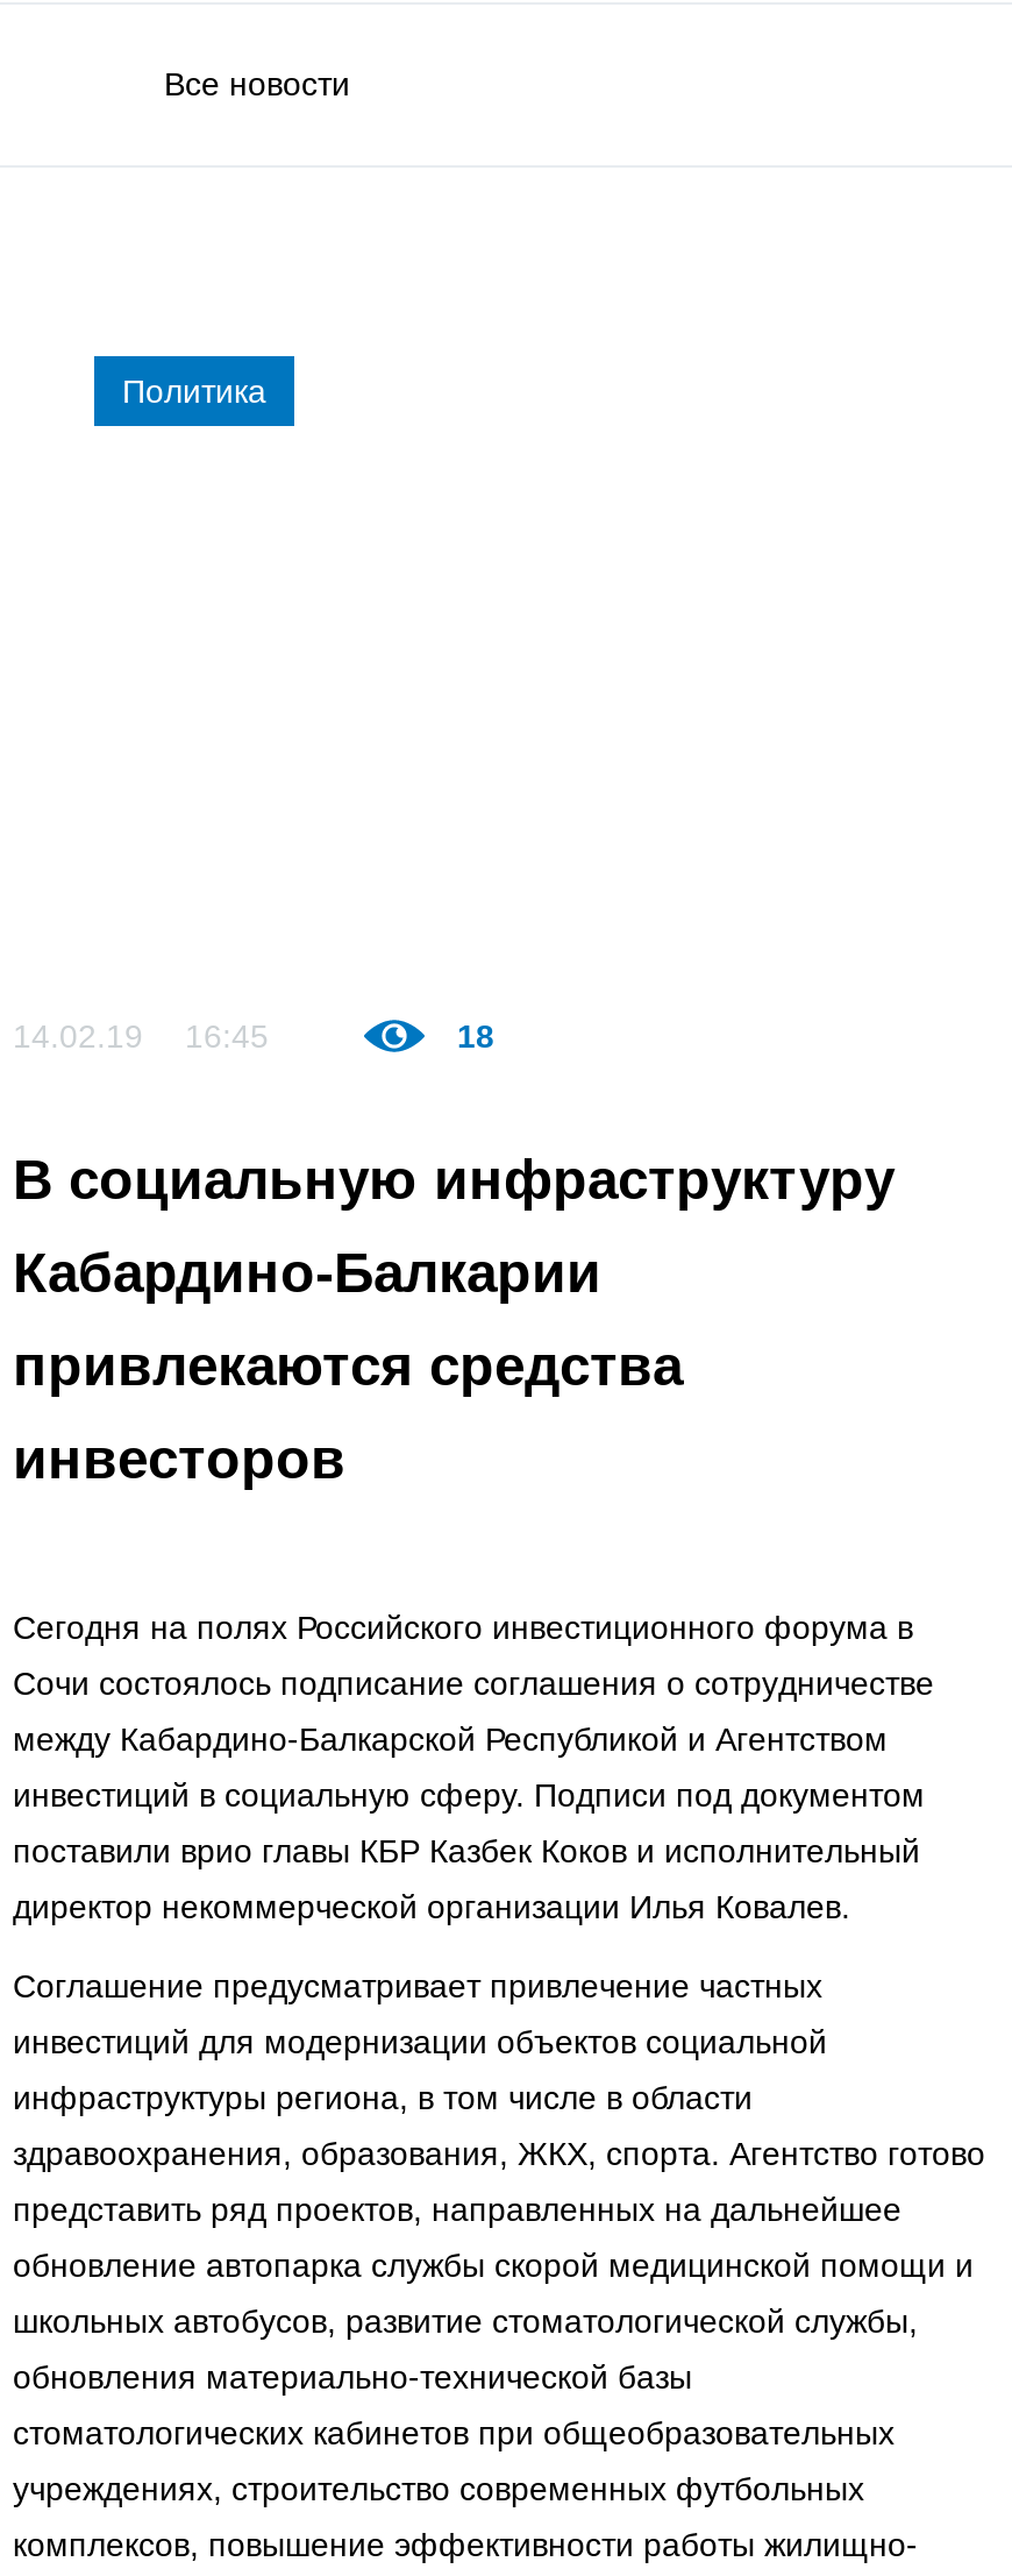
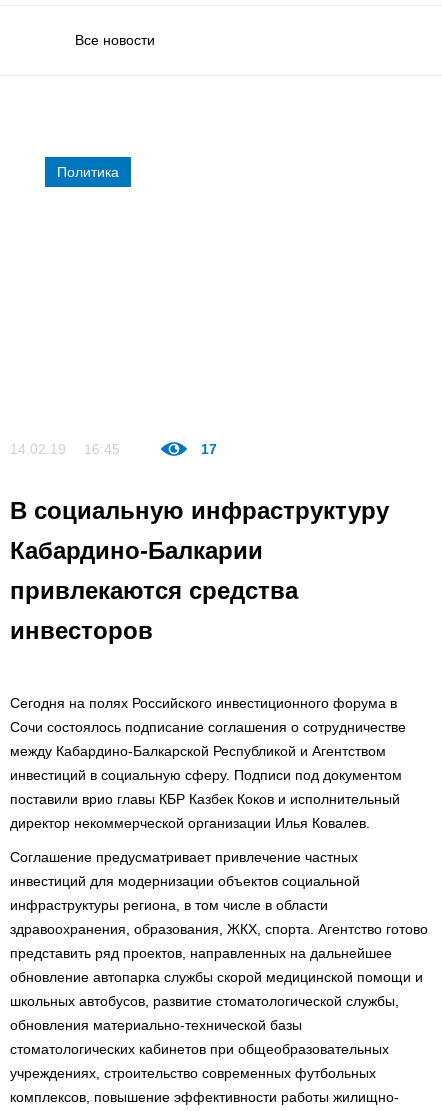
[457,1017,494,1054] 18 -> [201,441,217,457] 17

